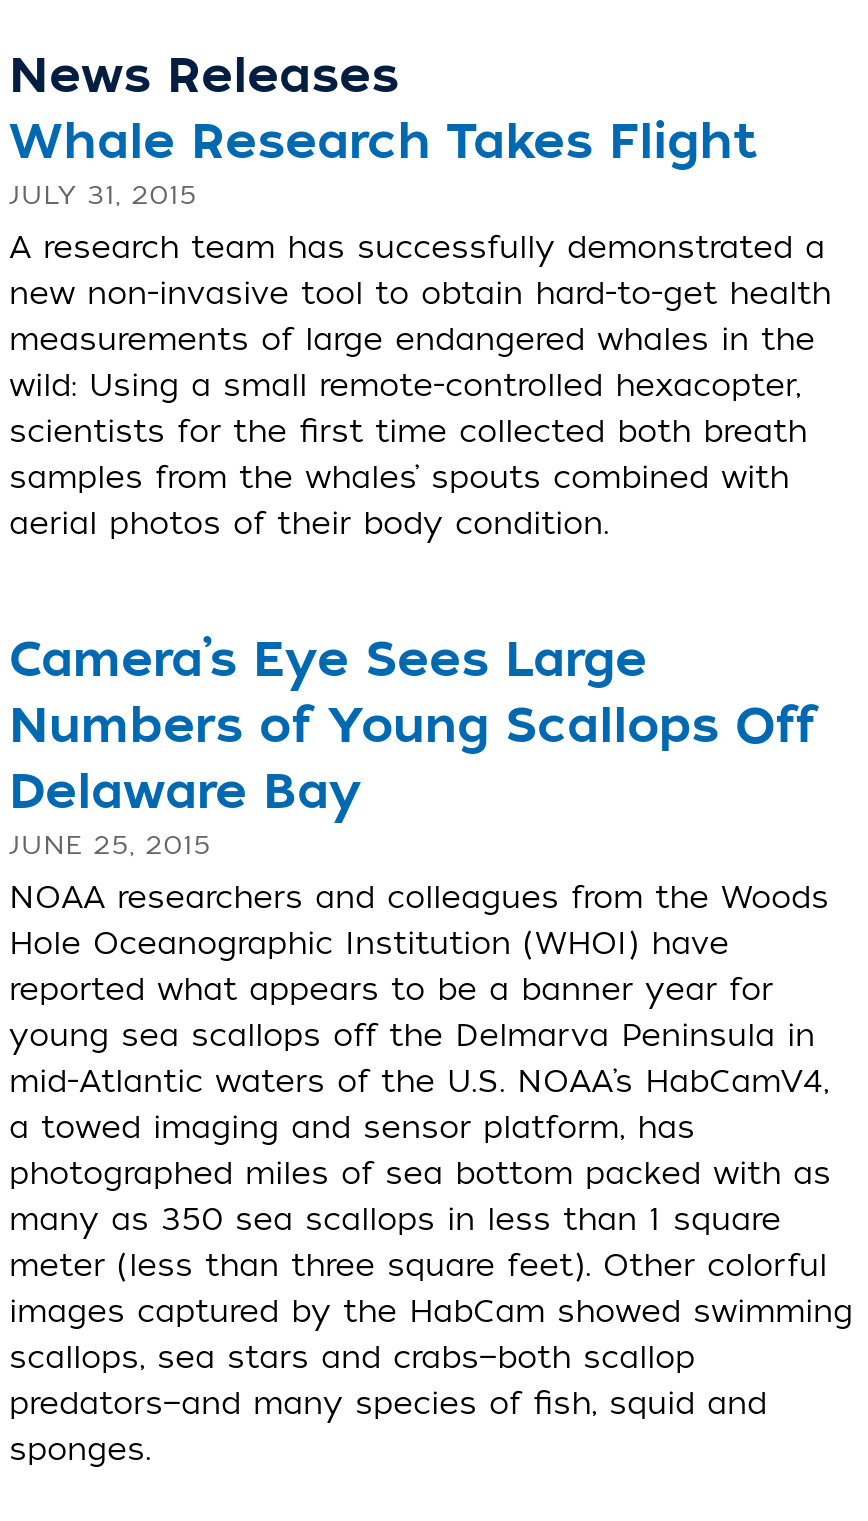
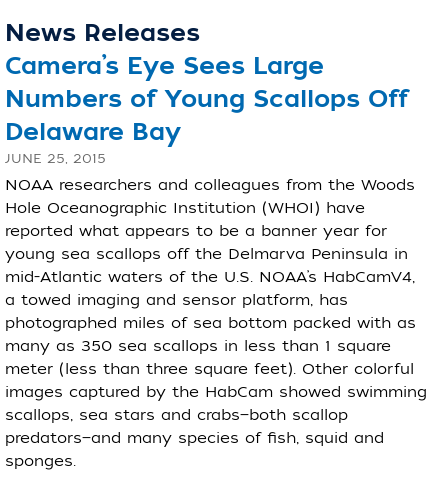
[9,109,831,543] Whale Research Takes Flight | JULY 31, 2015 | A research team has successfully demonstrated a | new non-invasive tool to obtain hard-to-get health | measurements of large endangered whales in the | wild: Using a small remote-controlled hexacopter, | scientists for the first time collected both breath | samples from the whales’ spouts combined with | aerial photos of their body condition. -> none

